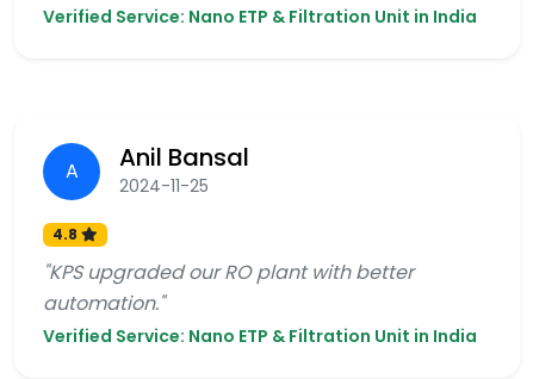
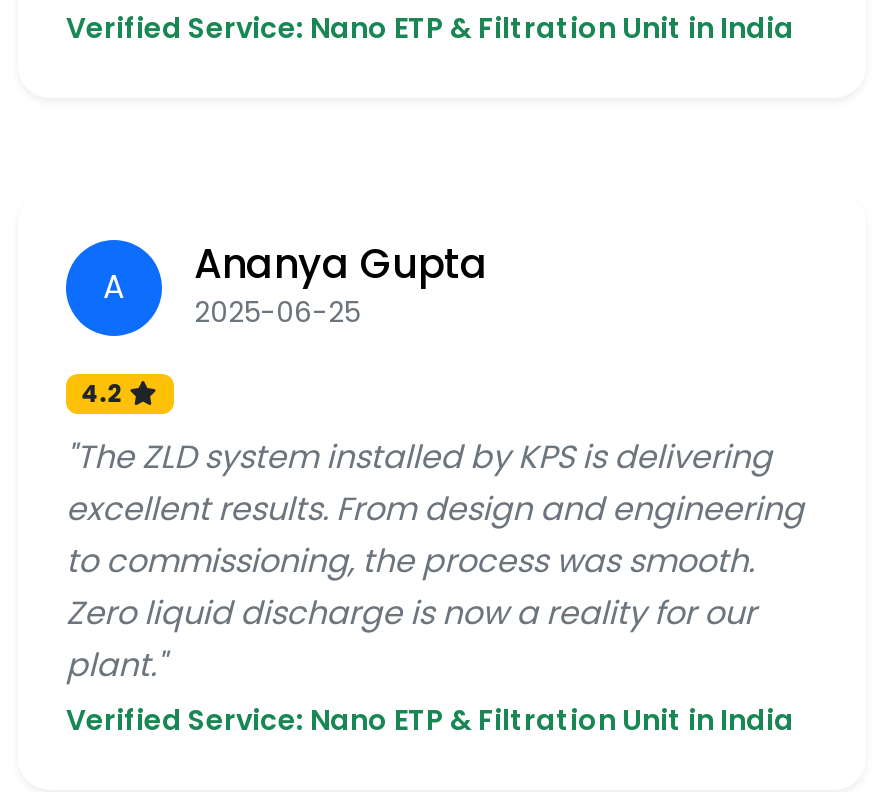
[119,141,249,198] Anil Bansal | 2024-11-25 -> [194,236,488,332] Ananya Gupta | 2025-06-25
[52,224,81,244] 4.8 -> [82,376,130,410] 4.2
[43,259,414,317] "KPS upgraded our RO plant with better | automation." -> [66,434,804,688] "The ZLD system installed by KPS is delivering | excellent results. From design and engineering | to commissioning, the process was smooth. | Zero liquid discharge is now a reality for our | plant."

